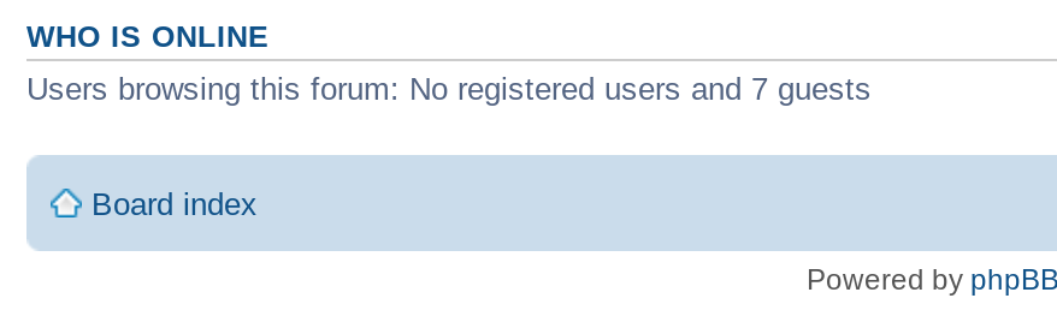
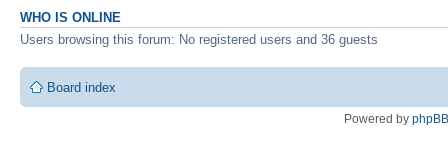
[26,70,872,106] Users browsing this forum: No registered users and 7 guests -> [20,31,378,46] Users browsing this forum: No registered users and 36 guests

